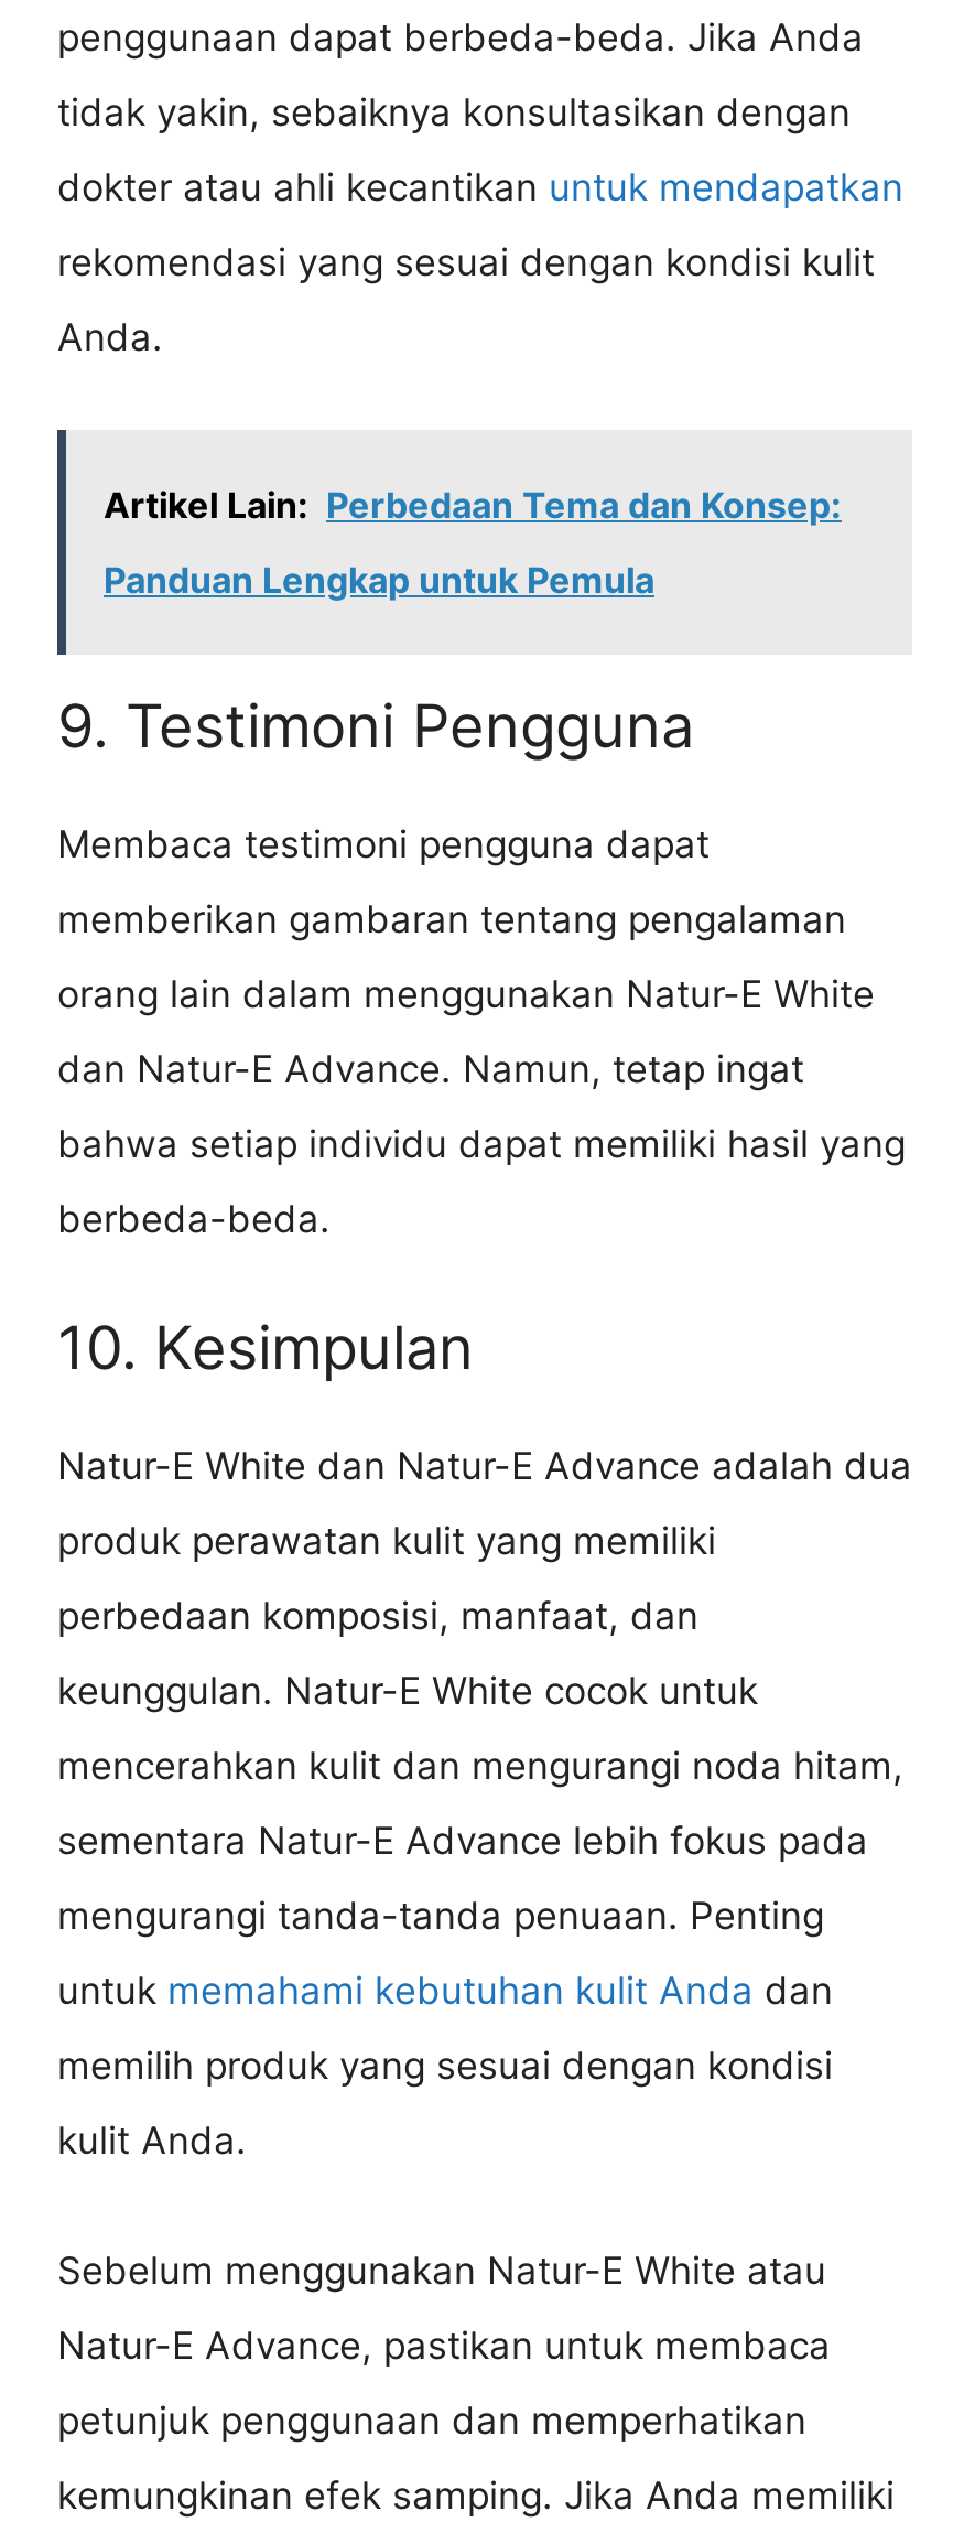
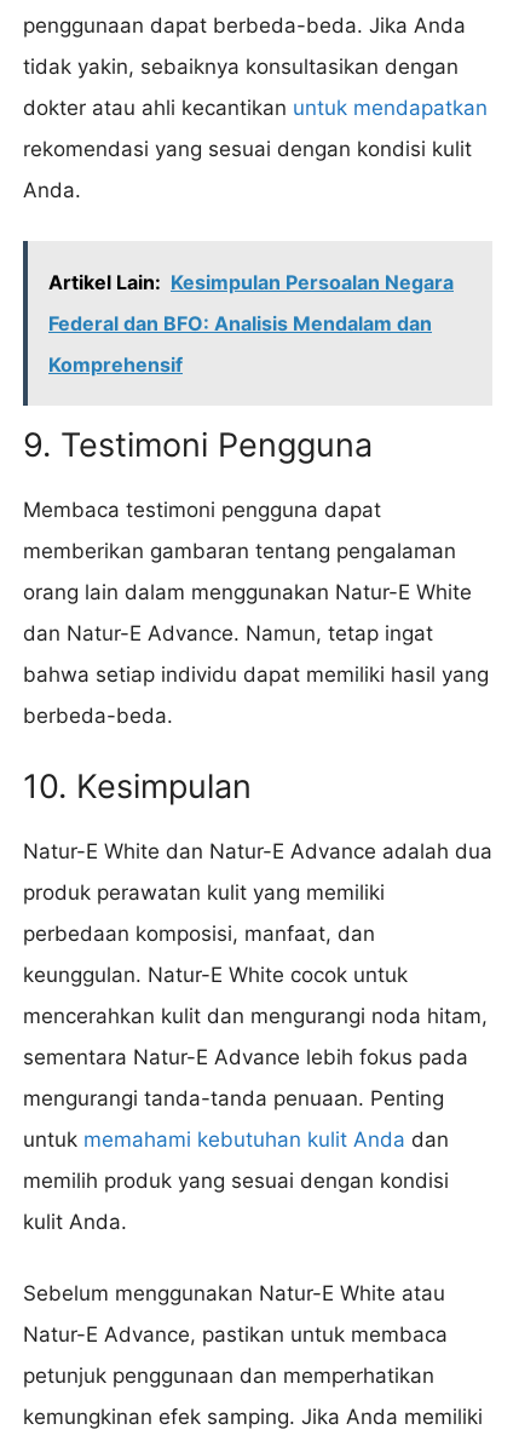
[104,483,842,602] Artikel Lain: Perbedaan Tema dan Konsep: | Panduan Lengkap untuk Pemula -> [48,270,454,377] Artikel Lain: Kesimpulan Persoalan Negara | Federal dan BFO: Analisis Mendalam dan | Komprehensif

